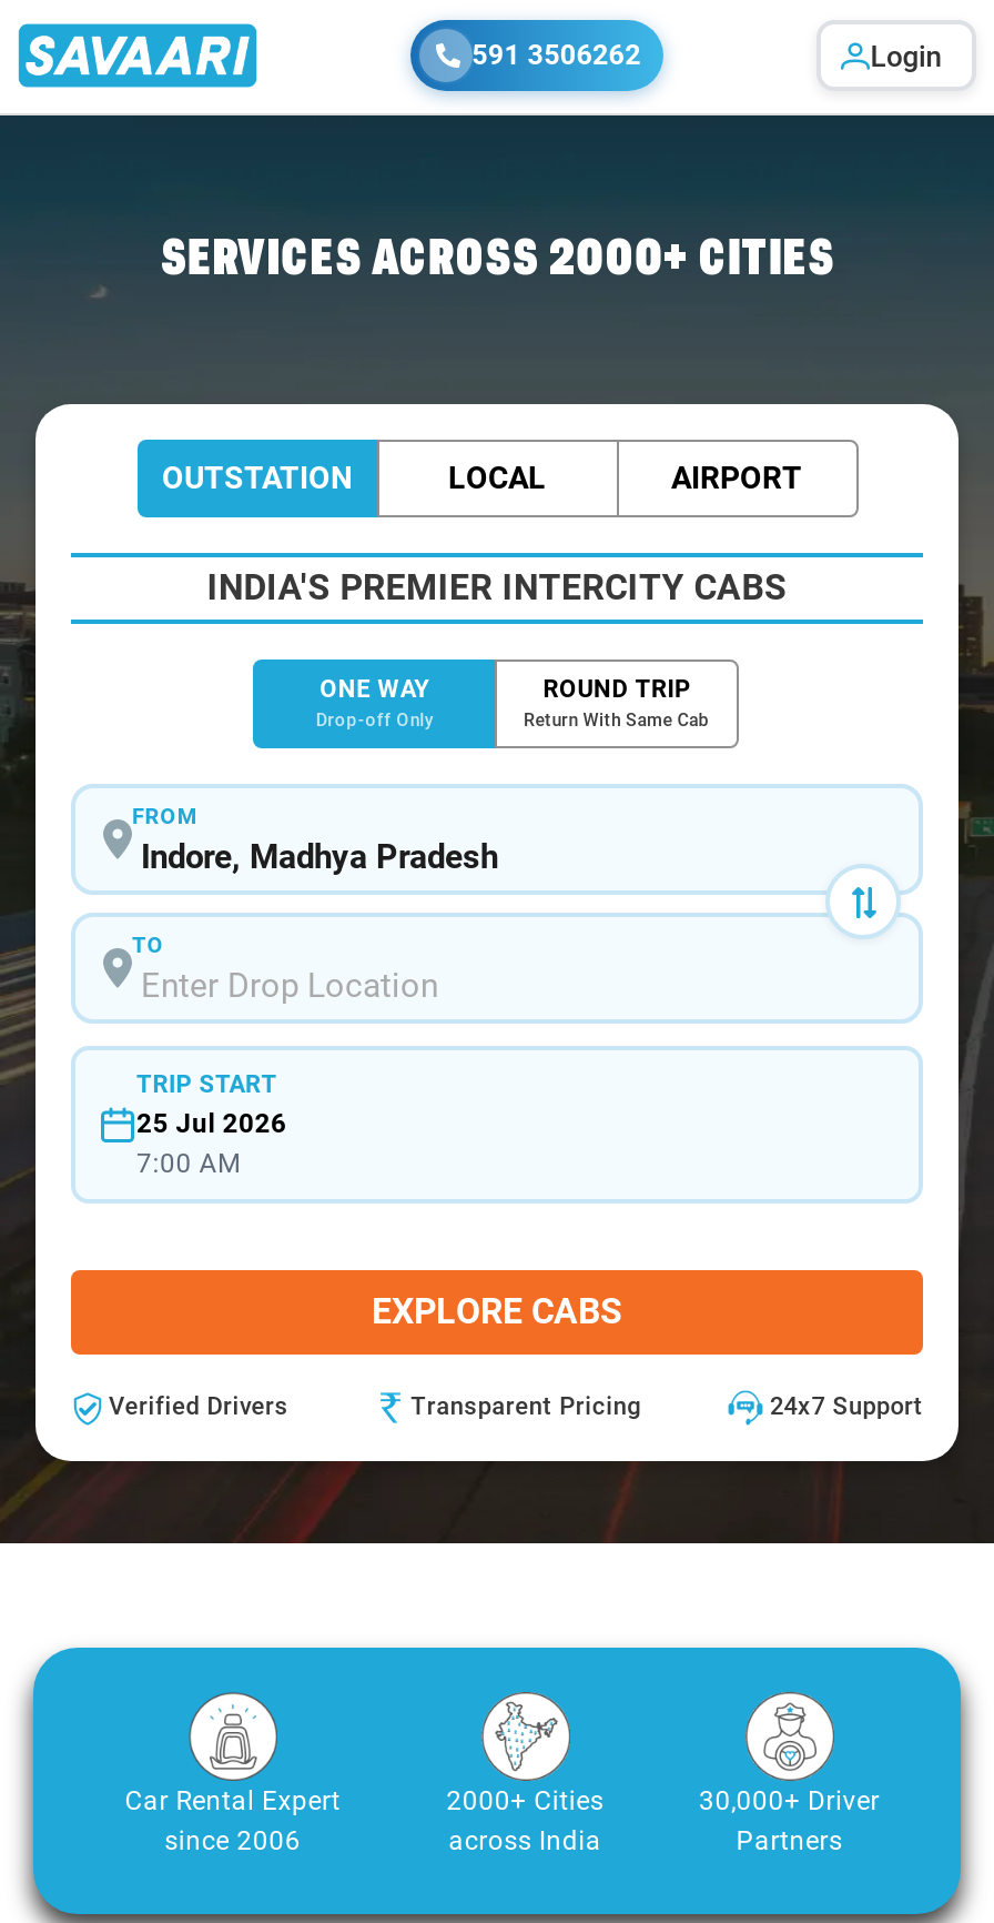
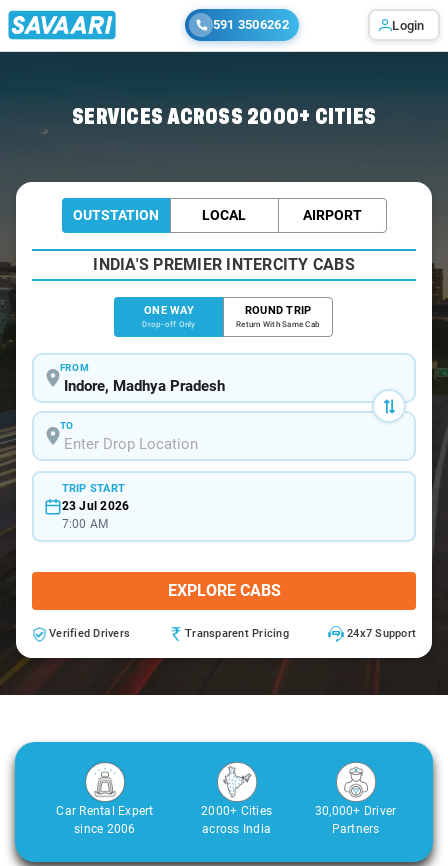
[136,1107,287,1138] 25 Jul 2026 -> [61,498,129,512] 23 Jul 2026

